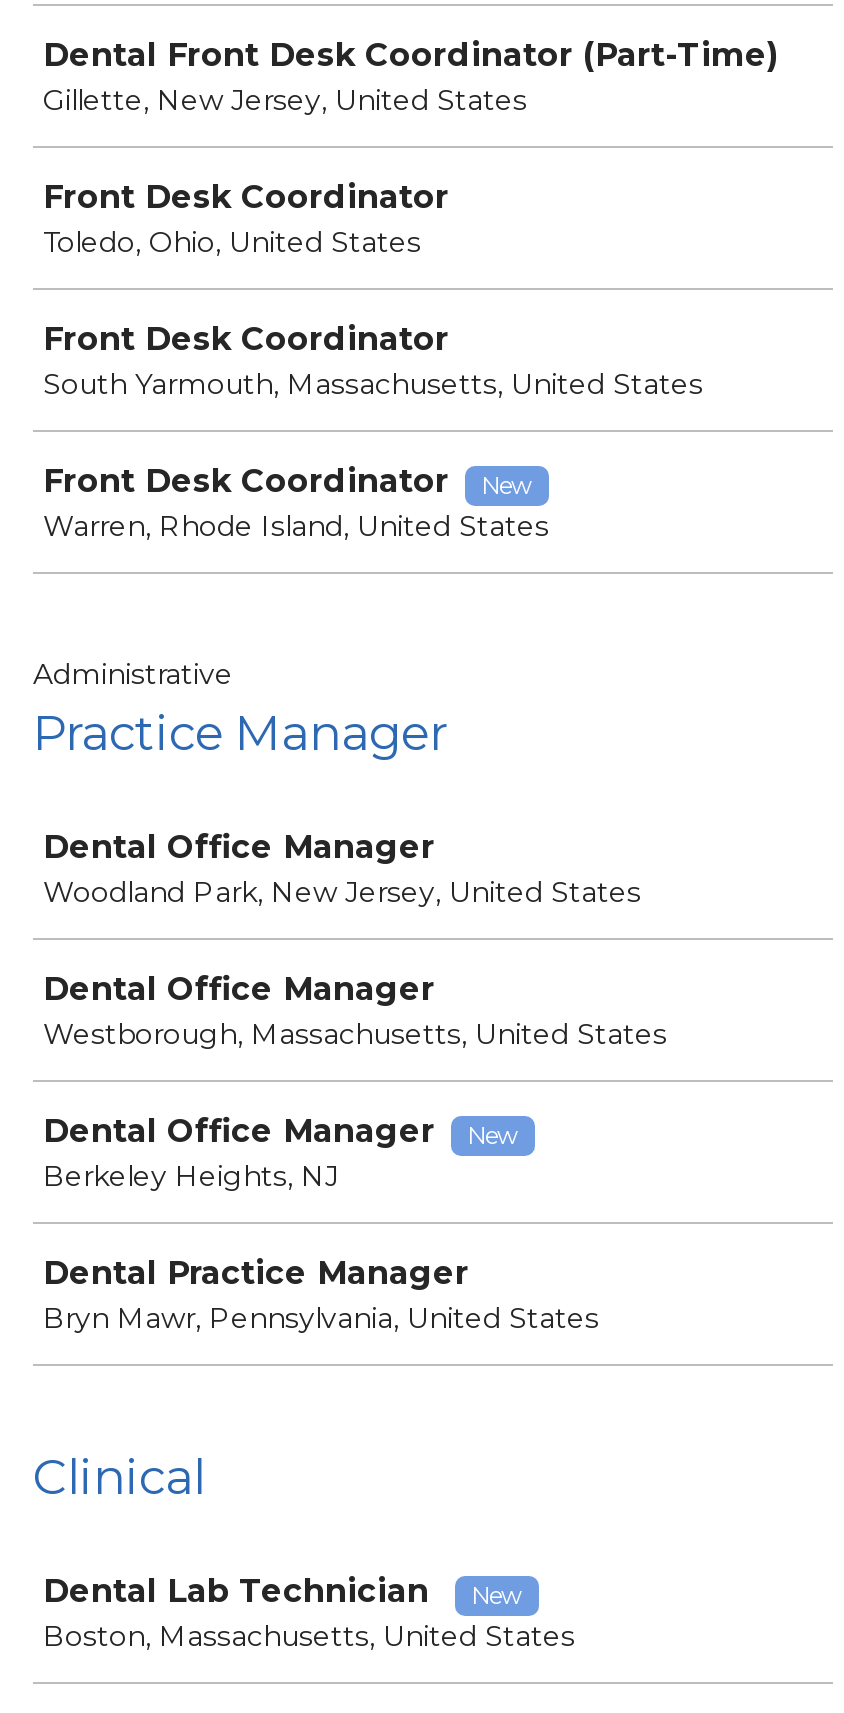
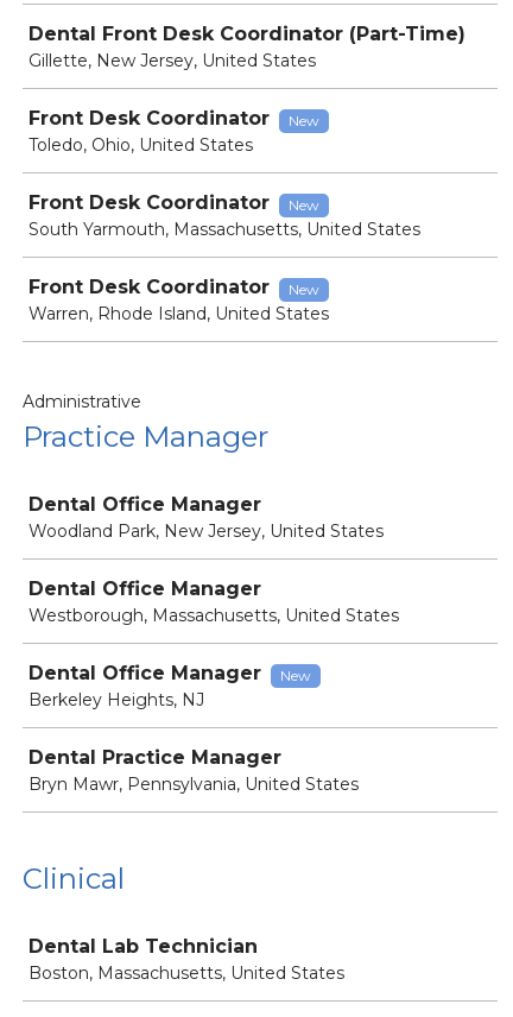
none -> [289,112,319,130] New
none -> [289,196,319,214] New
[471,1580,523,1610] New -> none

